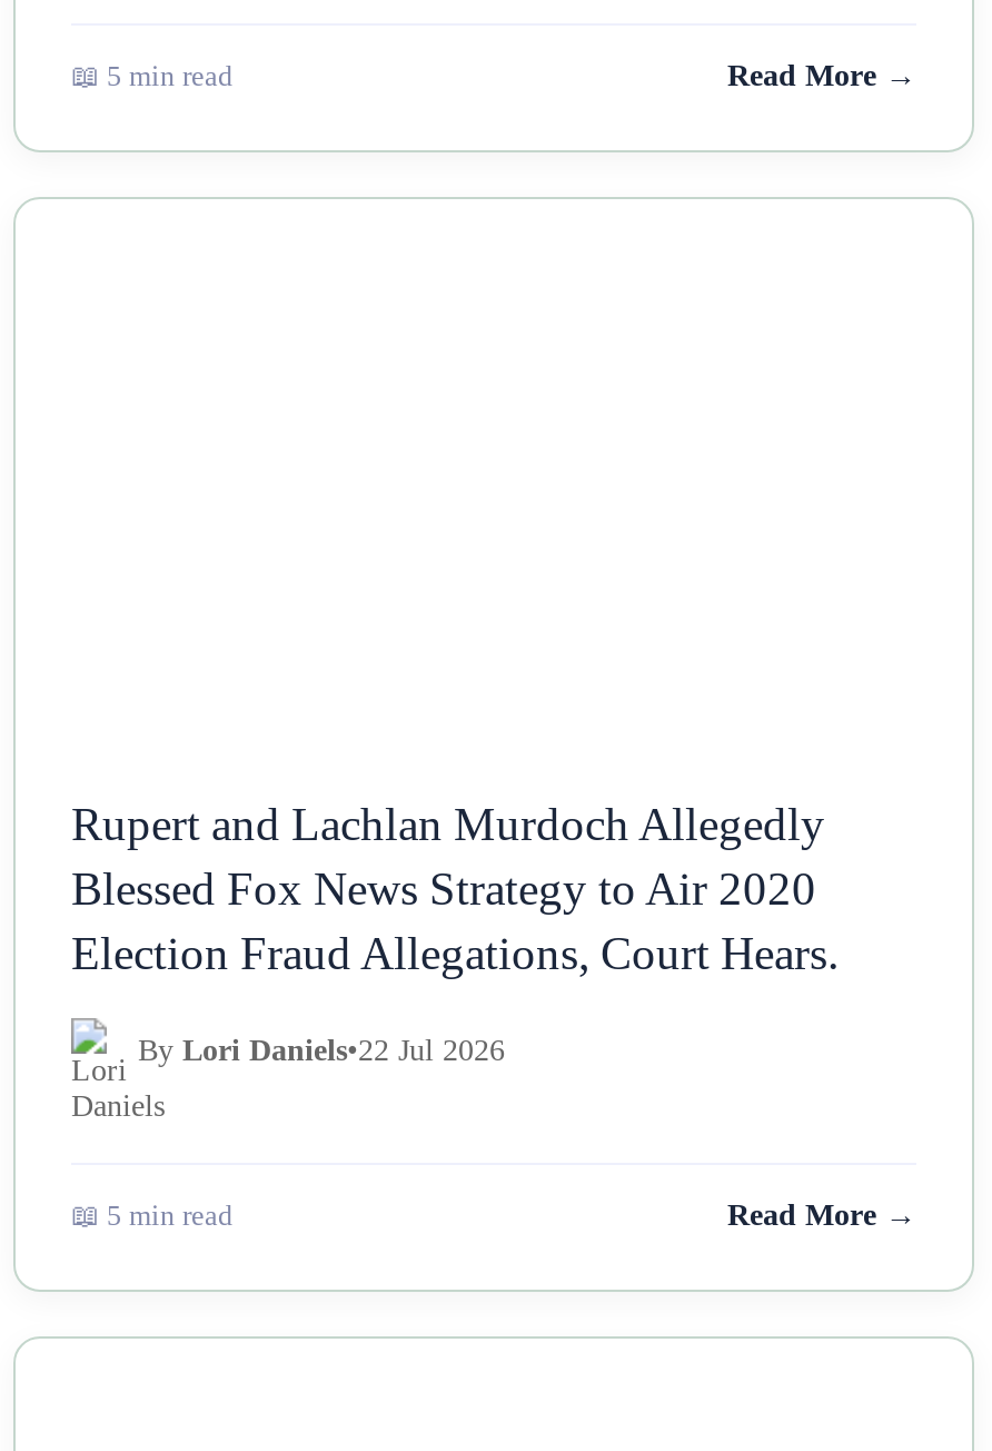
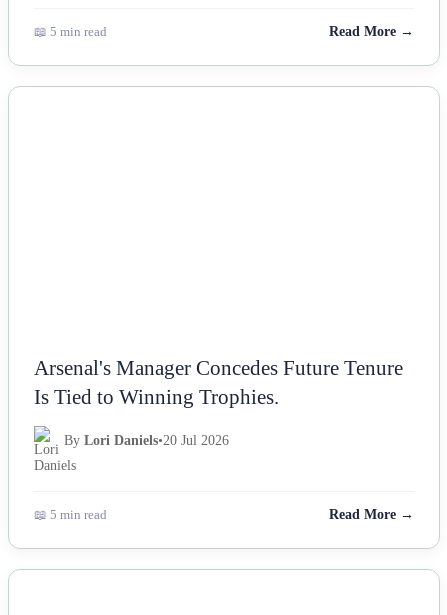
[71,798,839,979] Rupert and Lachlan Murdoch Allegedly | Blessed Fox News Strategy to Air 2020 | Election Fraud Allegations, Court Hears. -> [34,356,403,408] Arsenal's Manager Concedes Future Tenure | Is Tied to Winning Trophies.
[138,1034,505,1068] By Lori Daniels•22 Jul 2026 -> [64,433,229,448] By Lori Daniels•20 Jul 2026

